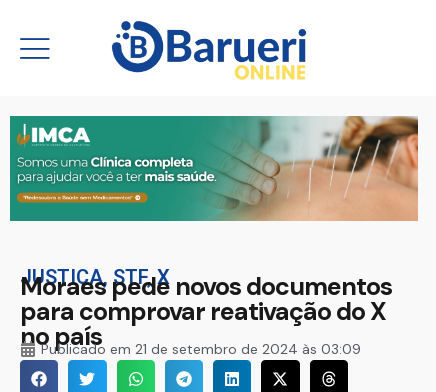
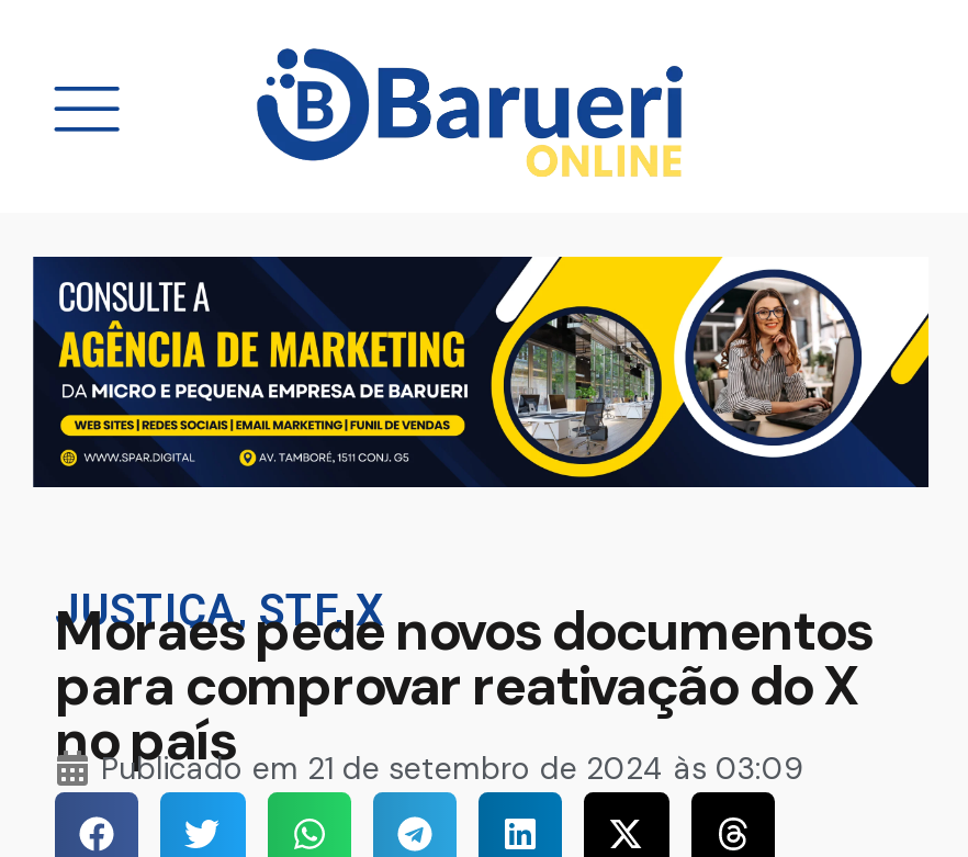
[9,115,419,222] [image] -> [31,255,931,489] [image]

